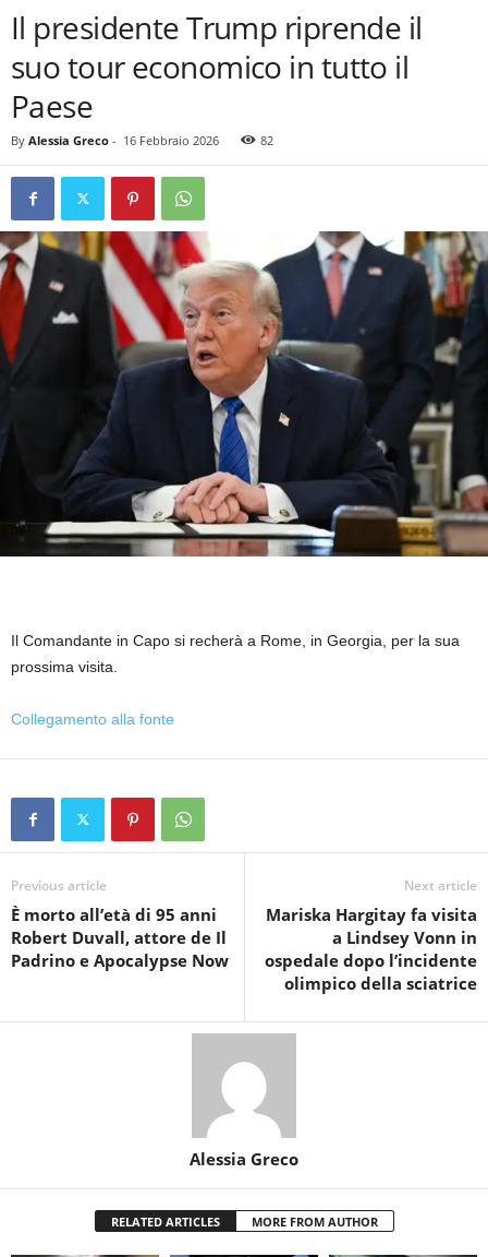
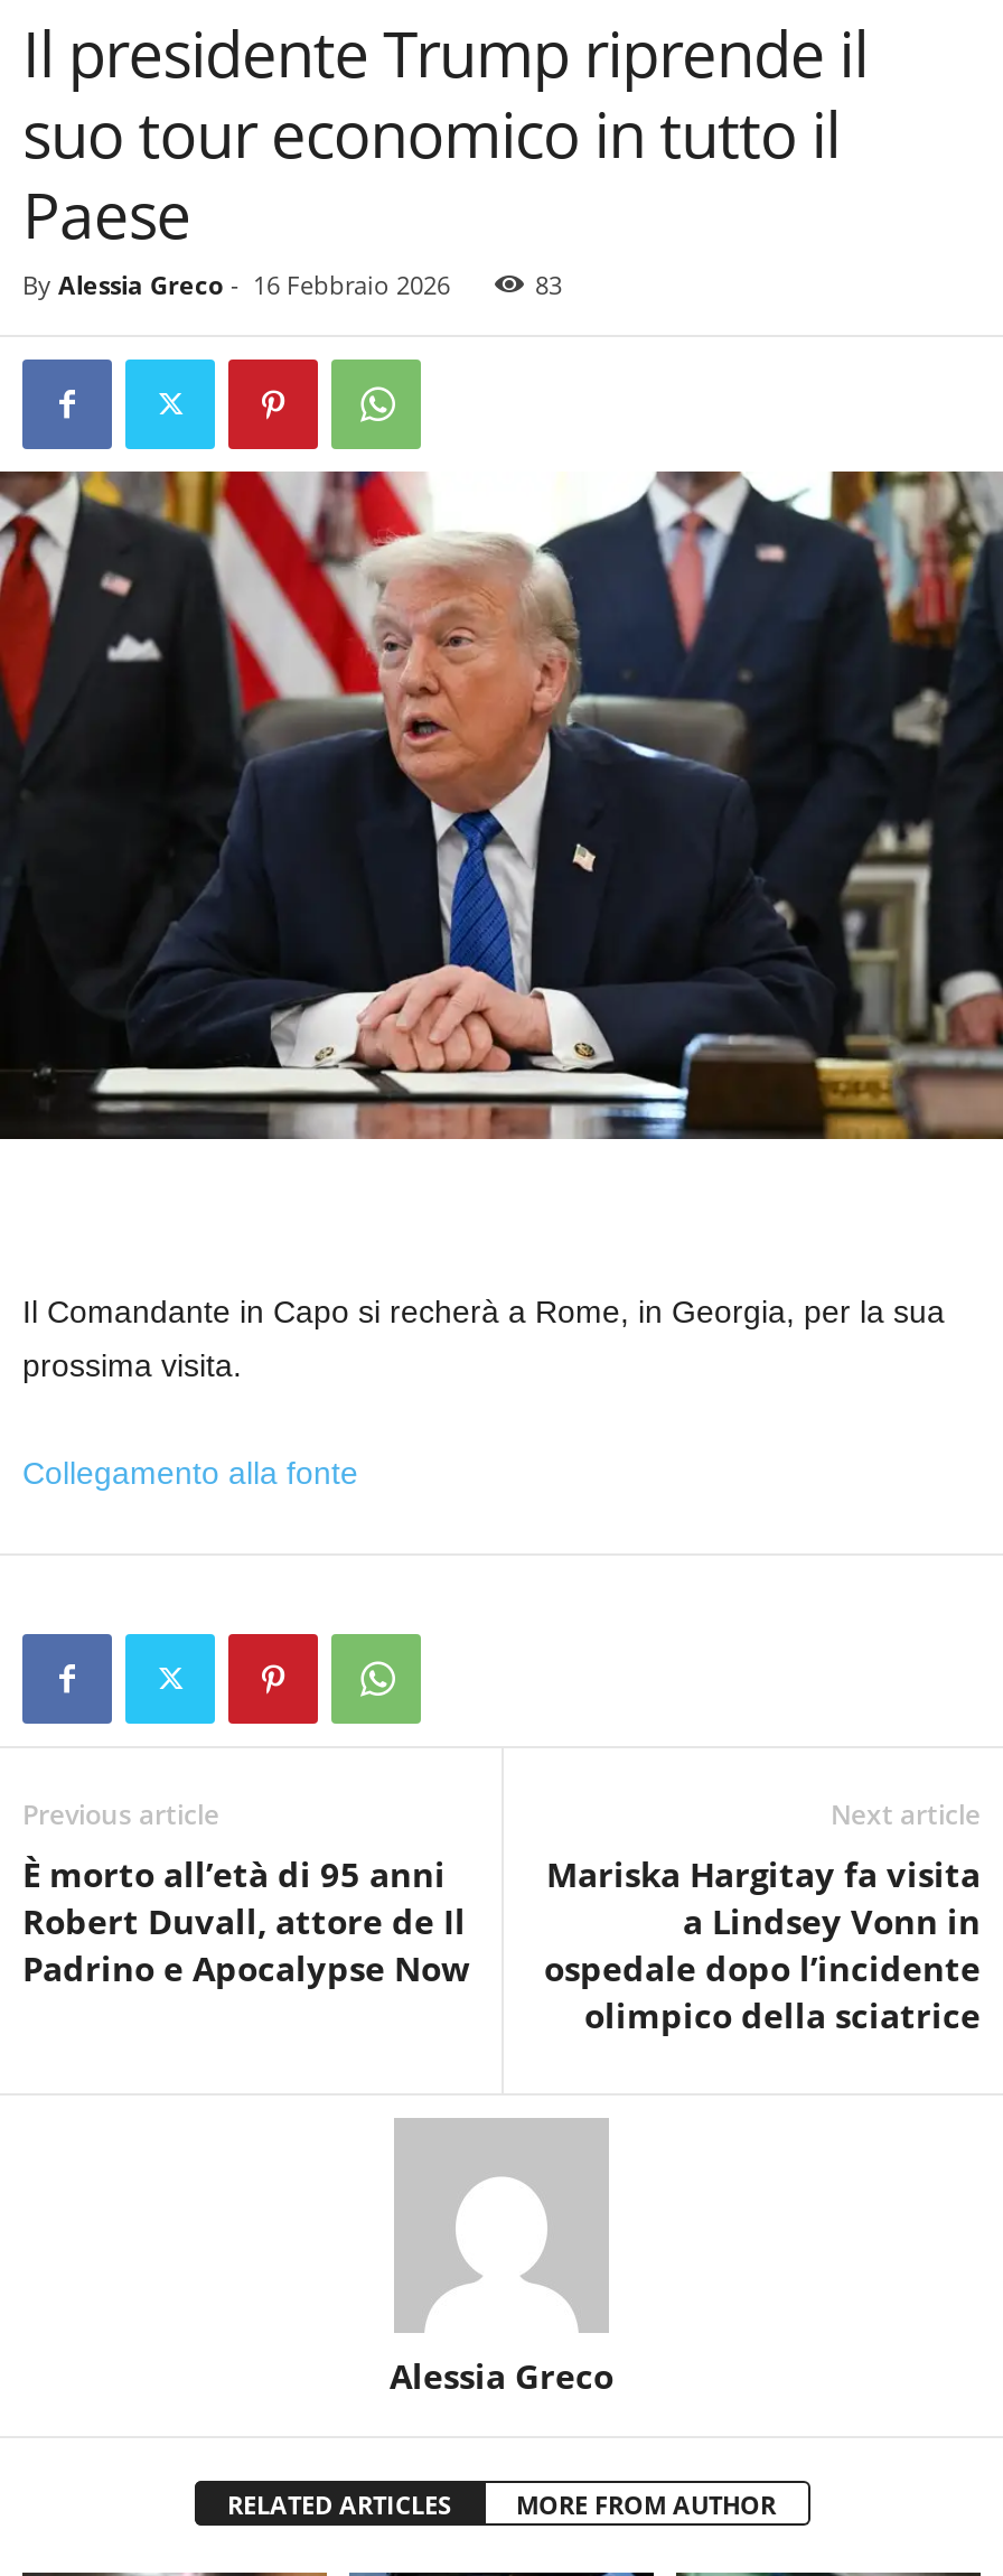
[260,132,273,148] 82 -> [535,268,562,301] 83

